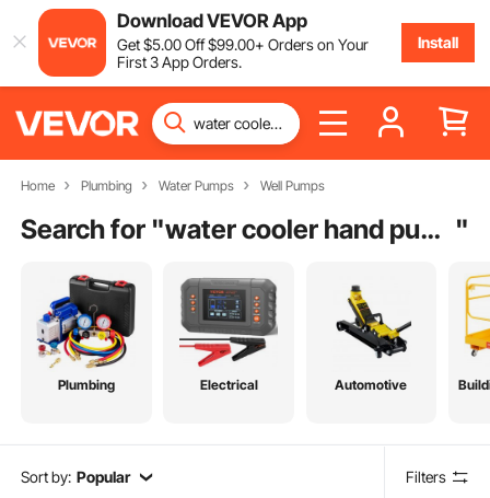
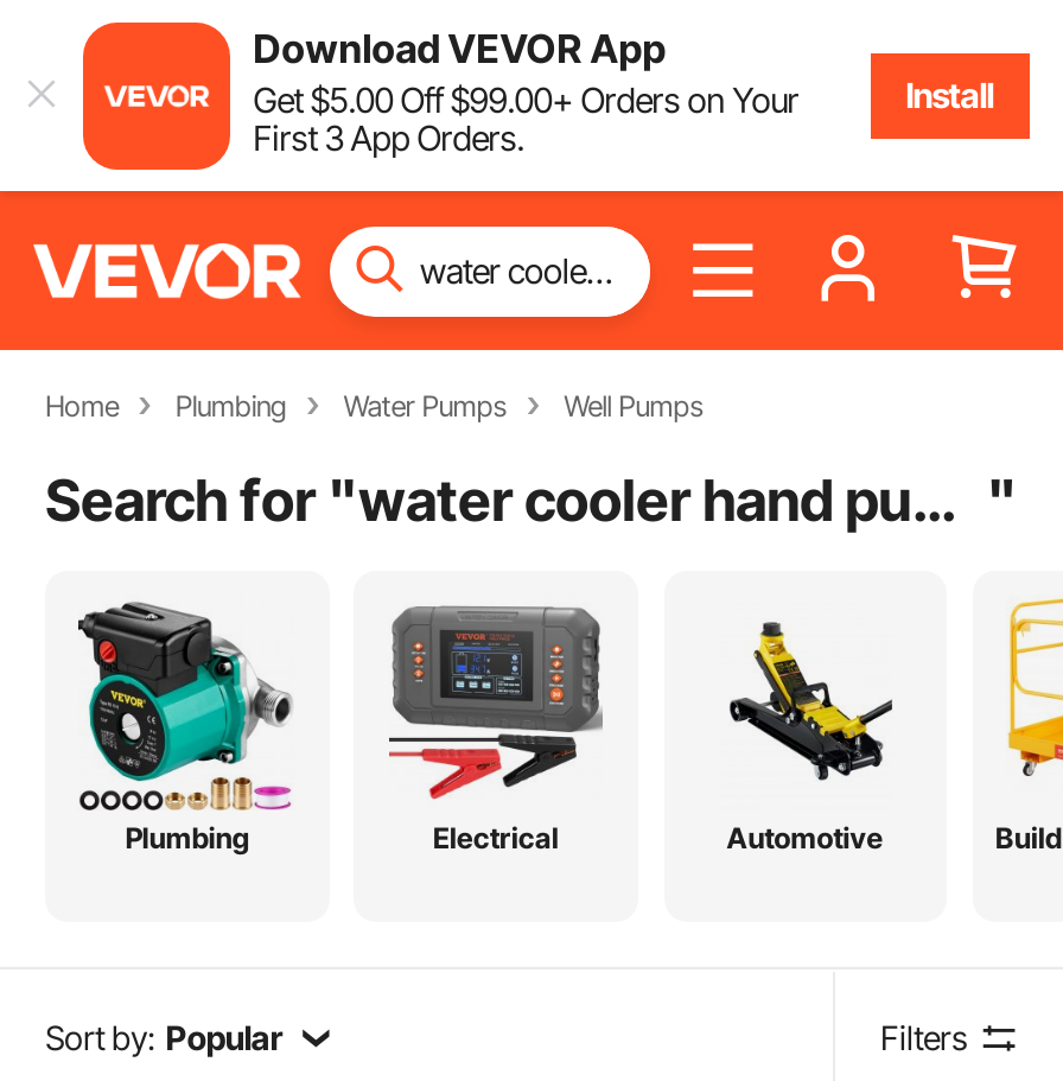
[36,274,137,372] [image] -> [76,599,294,813] [image]

